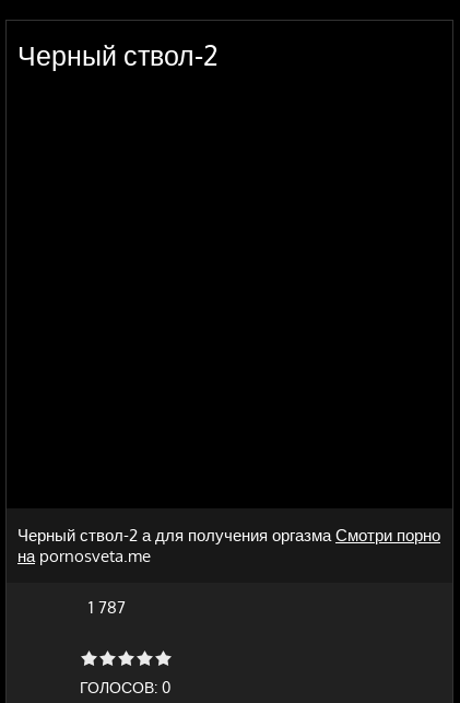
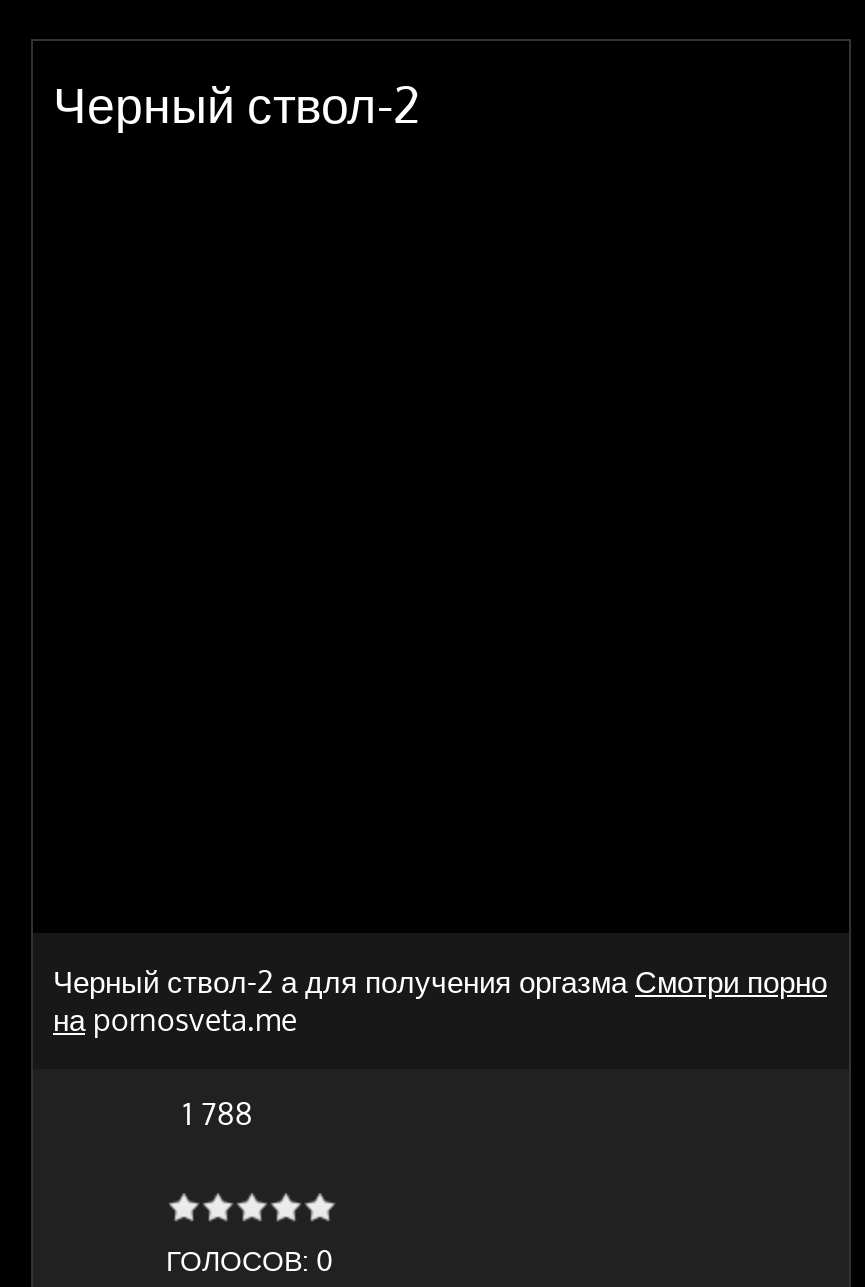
[89,597,126,618] 1 787 -> [183,1095,253,1133] 1 788

